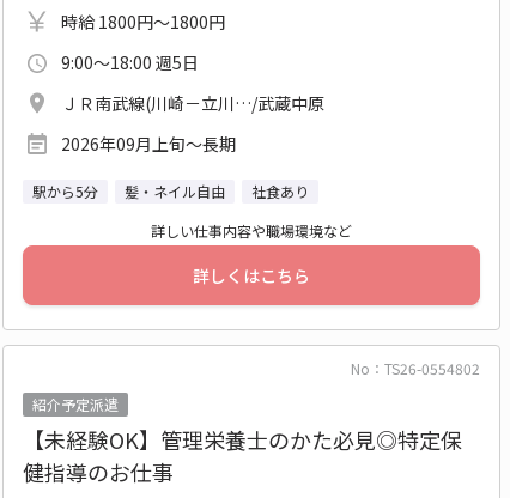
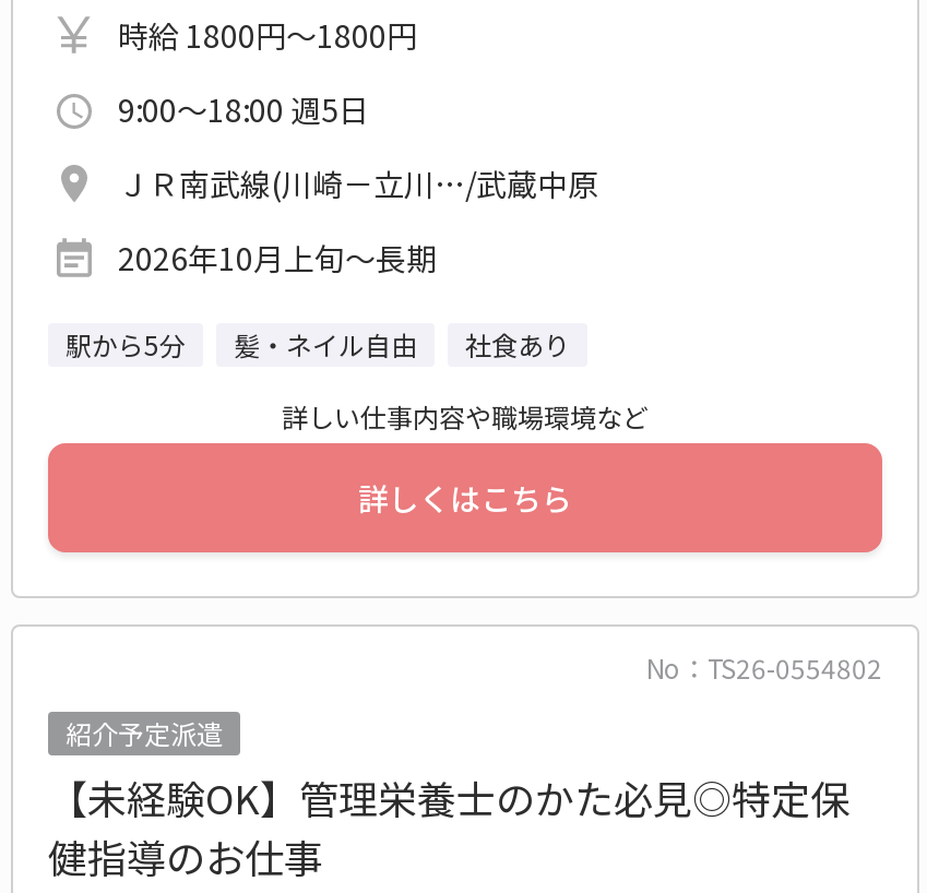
[61,132,236,156] 2026年09月上旬〜長期 -> [118,236,437,279] 2026年10月上旬〜長期

